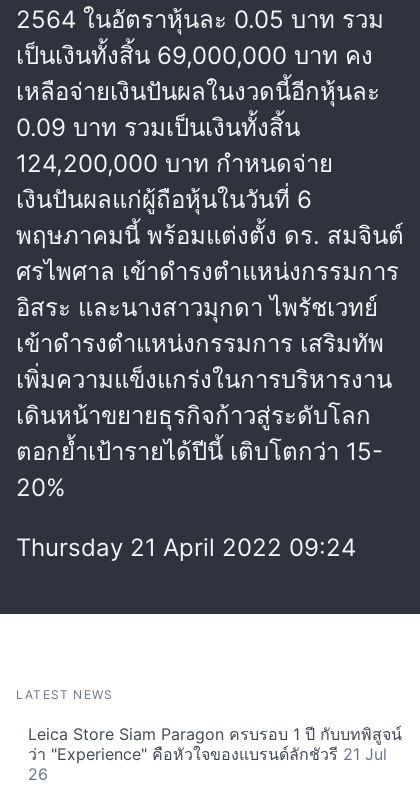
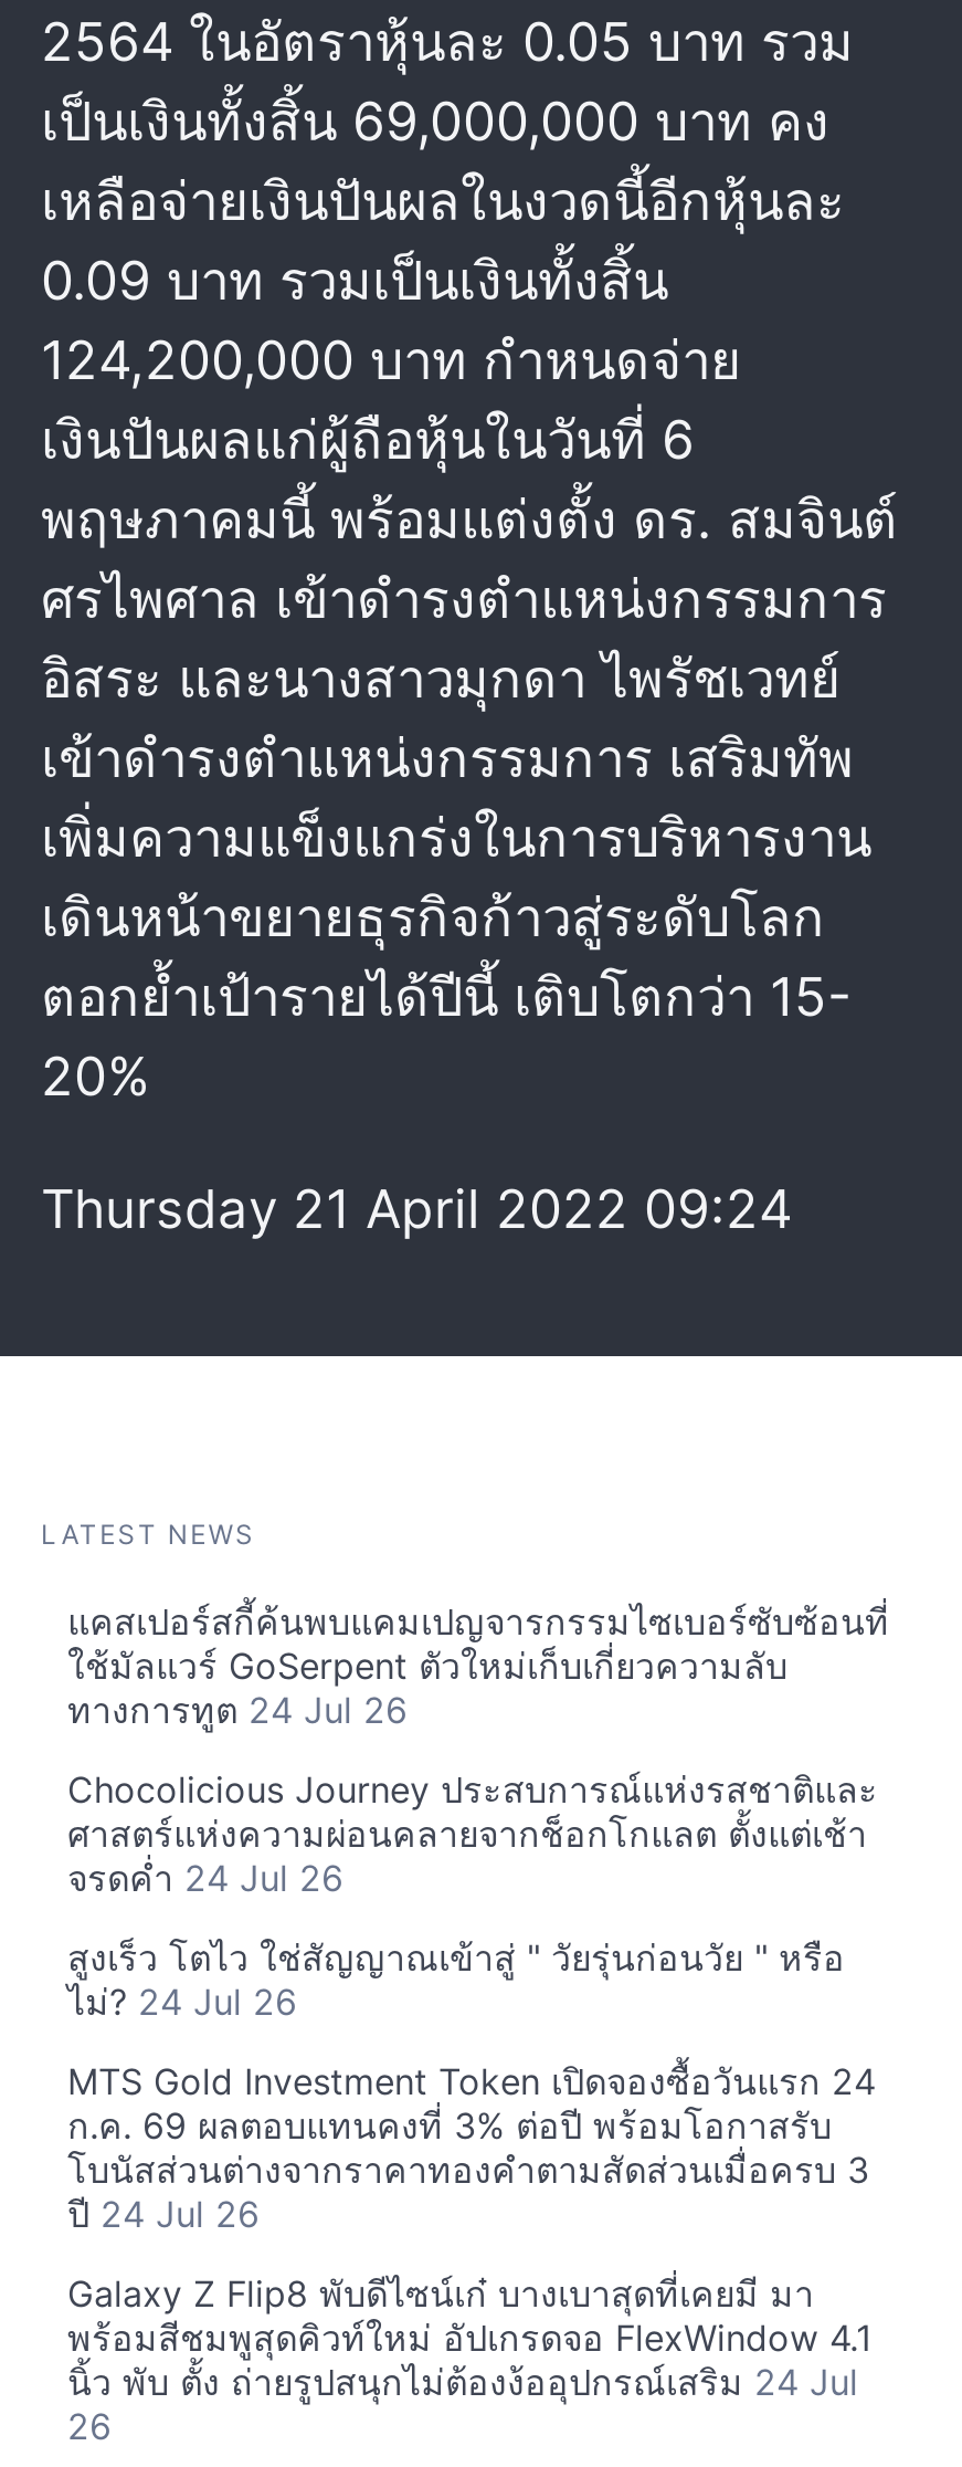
[28,724,402,764] Leica Store Siam Paragon ครบรอบ 1 ปี กับบทพิสูจน์ | ว่า "Experience" คือหัวใจของแบรนด์ลักชัวรี21 Jul -> [67,1599,889,2404] แคสเปอร์สกี้ค้นพบแคมเปญจารกรรมไซเบอร์ซับซ้อนที่ | ใช้มัลแวร์ GoSerpent ตัวใหม่เก็บเกี่ยวความลับ | ทางการทูต24 Jul 26 | Chocolicious Journey ประสบการณ์แห่งรสชาติและ | ศาสตร์แห่งความผ่อนคลายจากช็อกโกแลต ตั้งแต่เช้า | จรดค่ำ24 Jul 26 | สูงเร็ว โตไว ใช่สัญญาณเข้าสู่ " วัยรุ่นก่อนวัย " หรือ | ไม่? 24 Jul 26 | MTS Gold Investment Token เปิดจองซื้อวันแรก 24 | ก.ค. 69 ผลตอบแทนคงที่ 3% ต่อปี พร้อมโอกาสรับ | โบนัสส่วนต่างจากราคาทองคำตามสัดส่วนเมื่อครบ 3 | ปี24 Jul 26 | Galaxy Z Flip8 พับดีไซน์เก๋ บางเบาสุดที่เคยมี มา | พร้อมสีชมพูสุดคิวท์ใหม่ อัปเกรดจอ FlexWindow 4.1 | นิ้ว พับ ตั้ง ถ่ายรูปสนุกไม่ต้องง้ออุปกรณ์เสริม24 Jul

